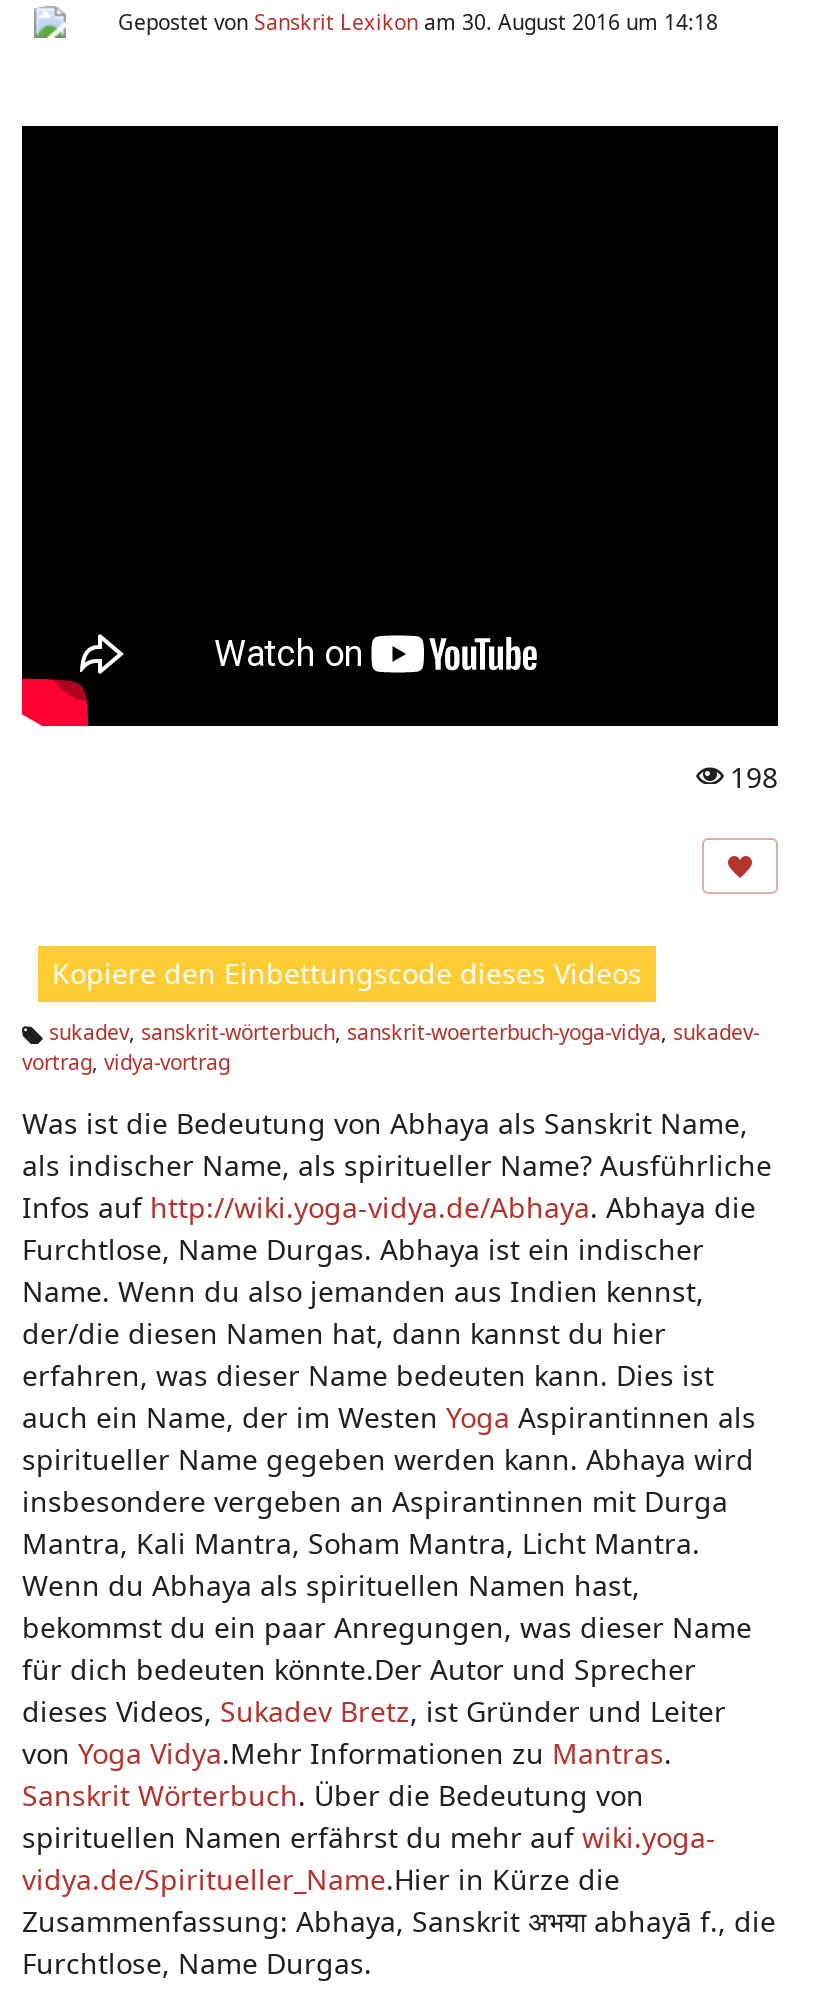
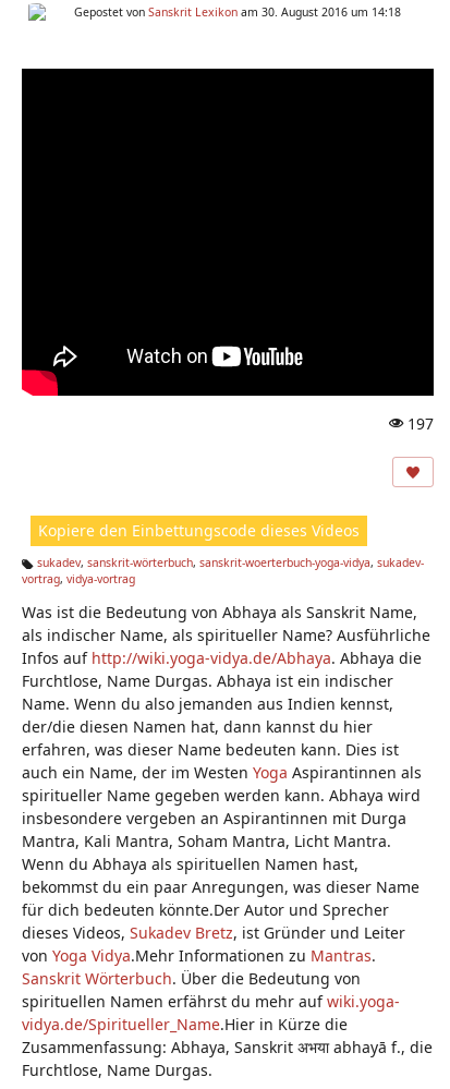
[730,757,778,795] 198 -> [408,413,434,434] 197

